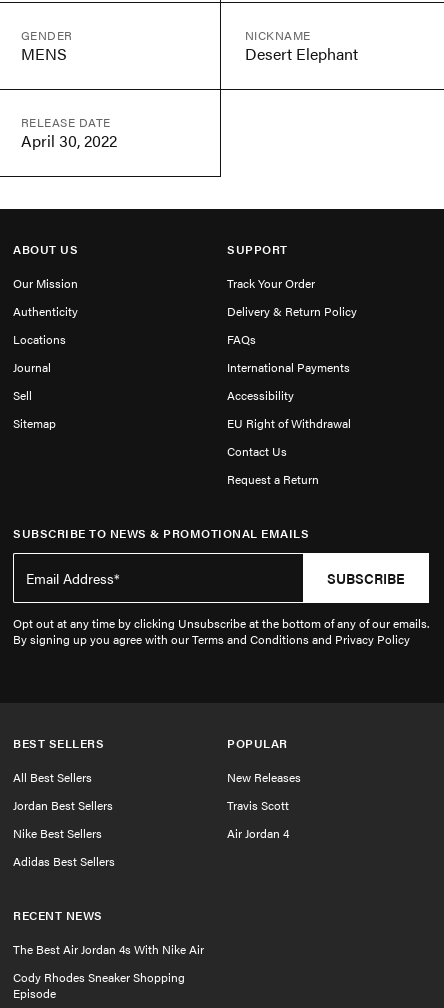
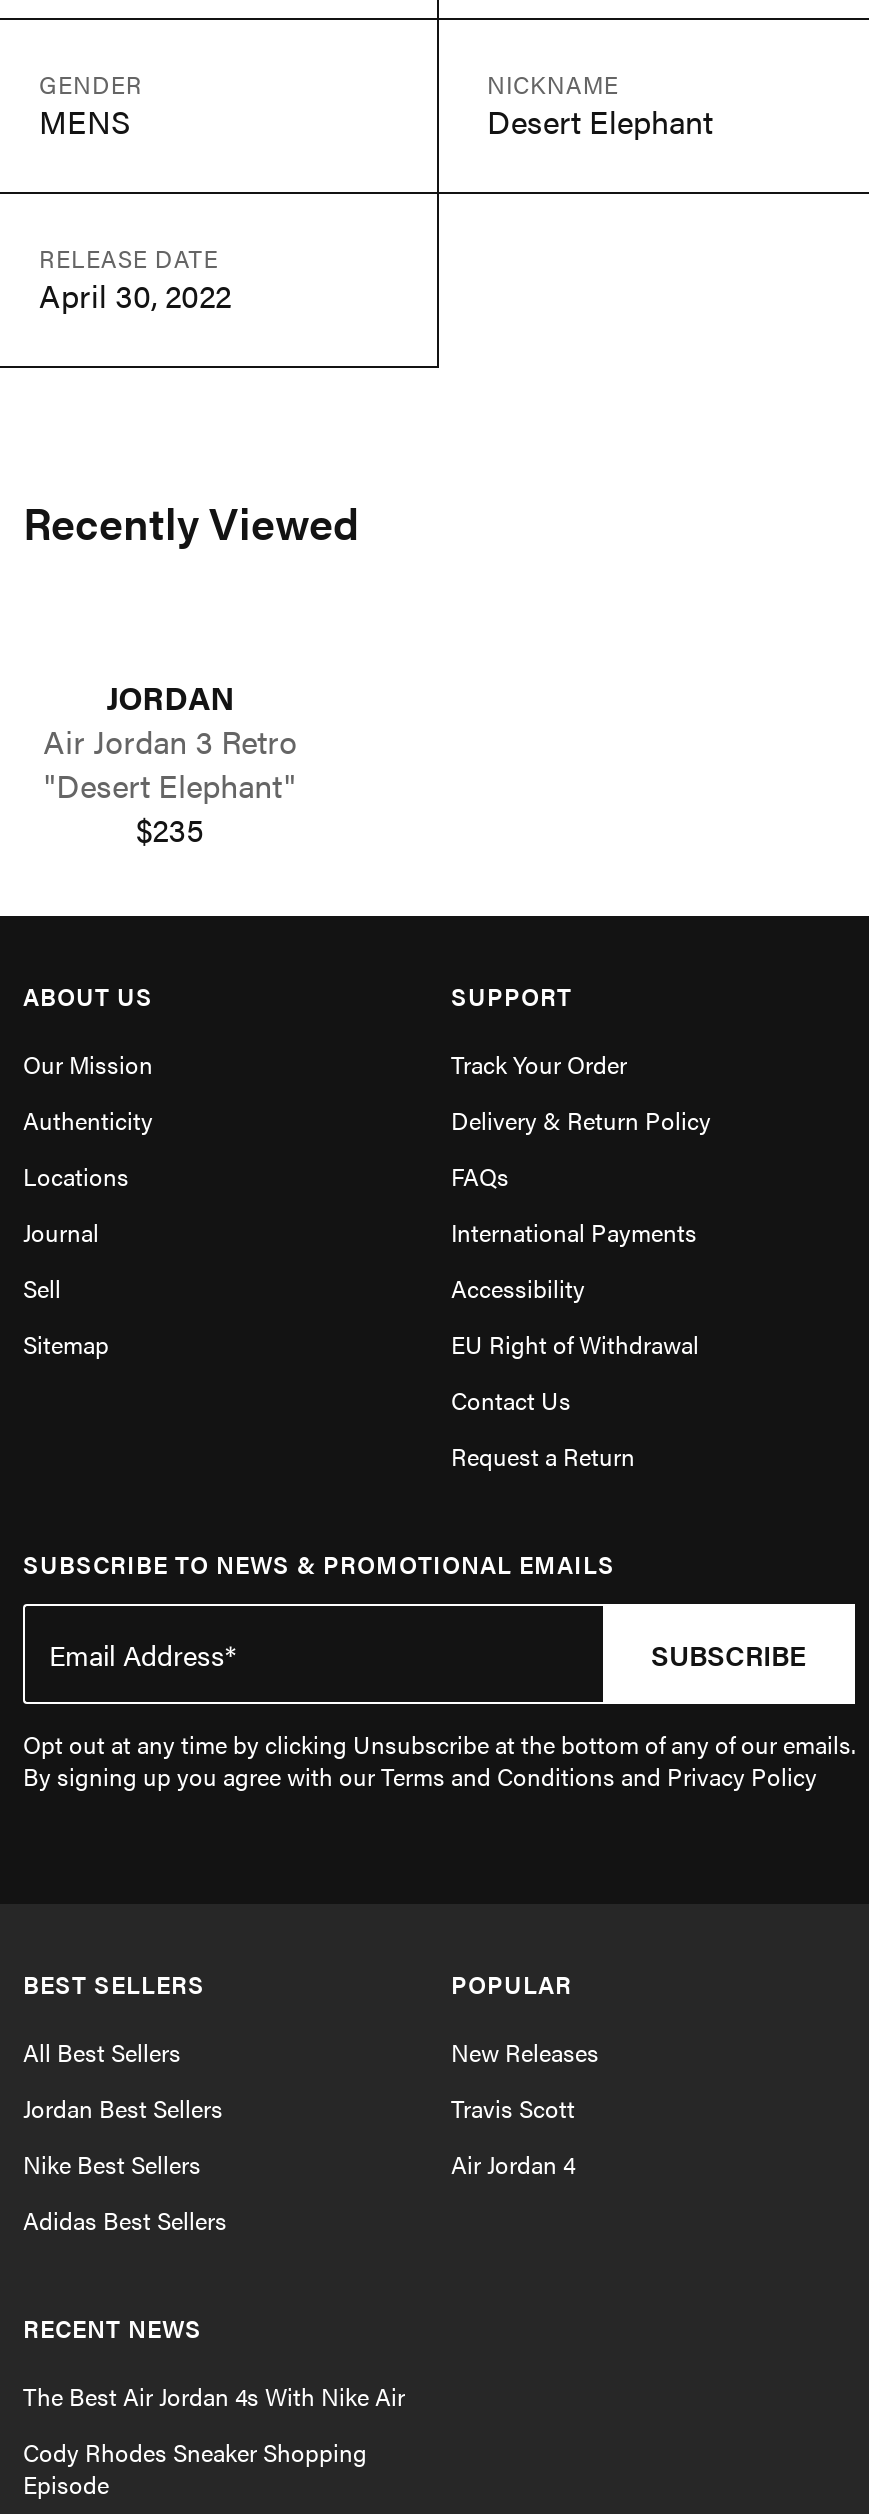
none -> [23,490,359,852] Recently Viewed | JORDAN | Air Jordan 3 Retro | "Desert Elephant" | $235

